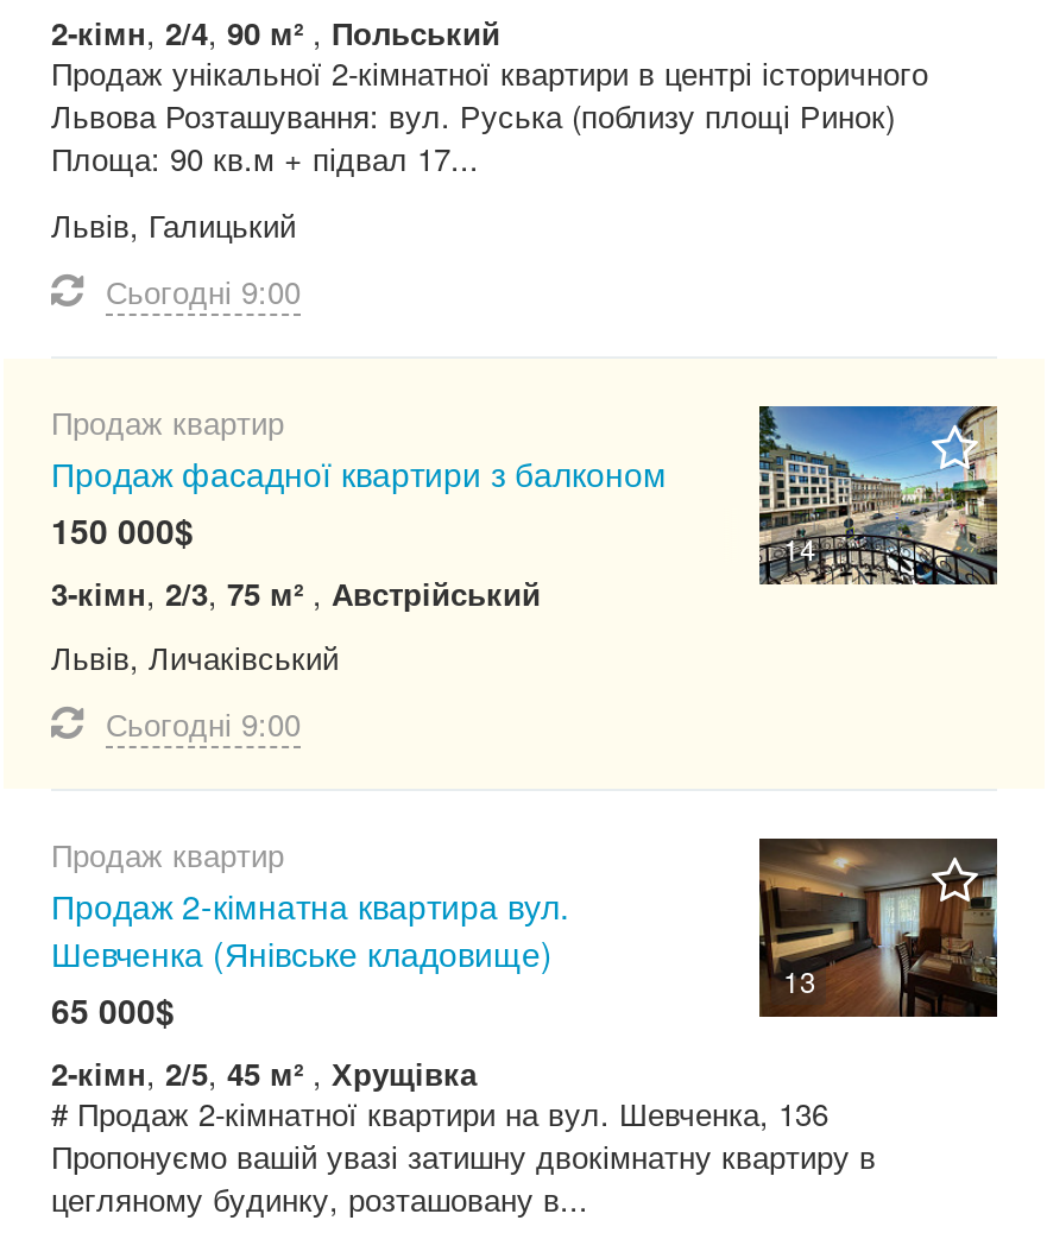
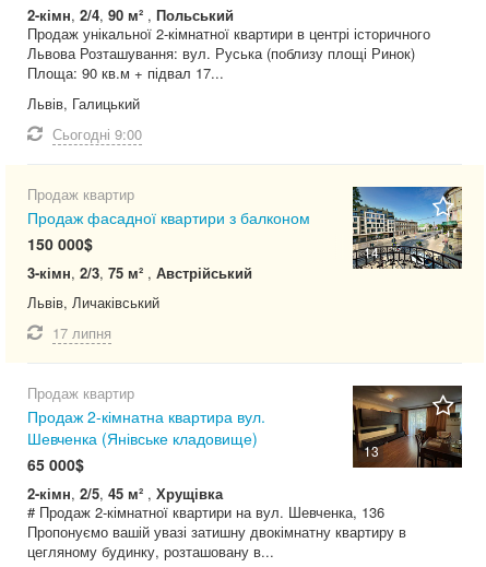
[106,702,301,747] Сьогодні 9:00 -> [52,323,111,344] 17 липня

